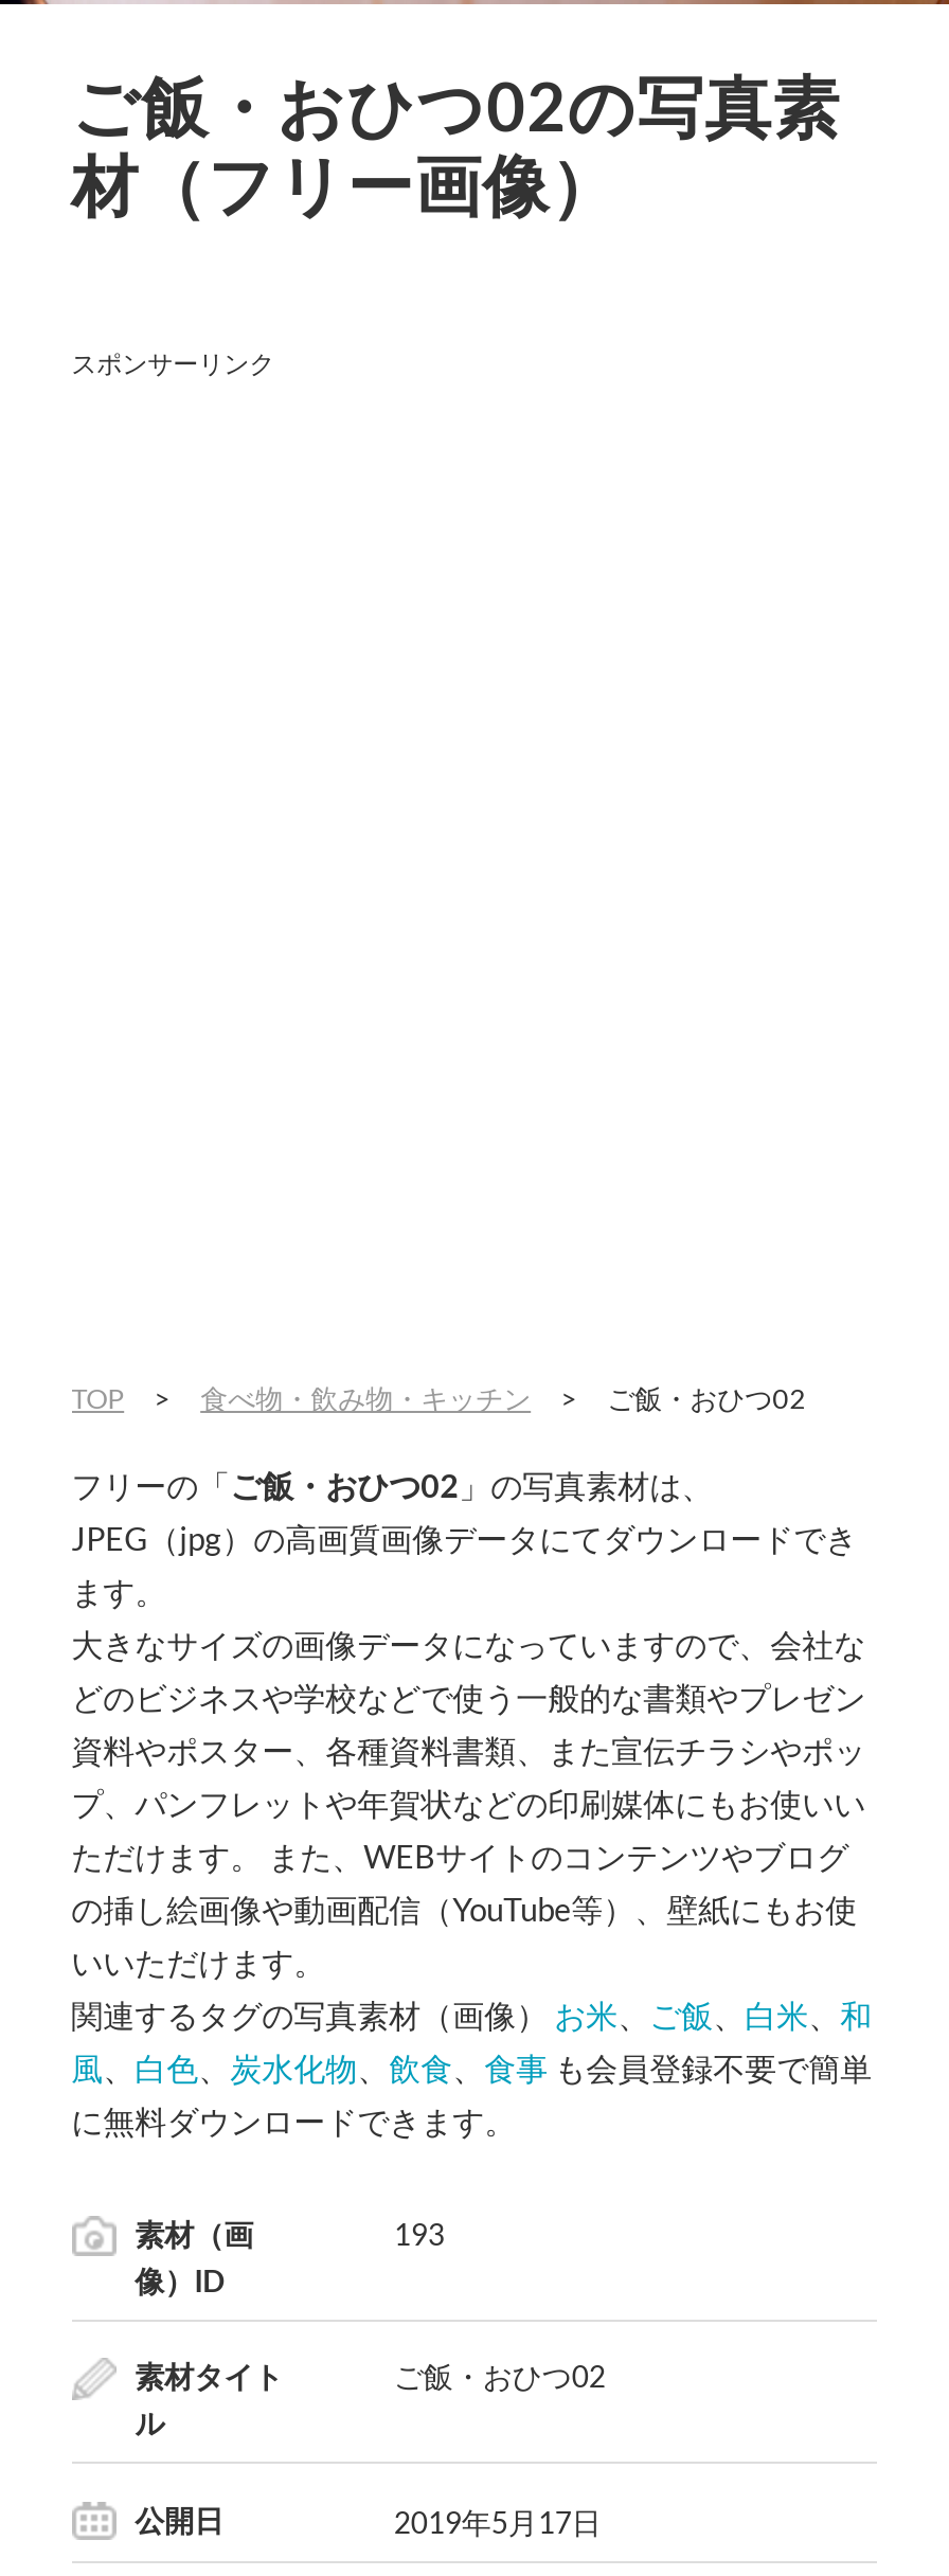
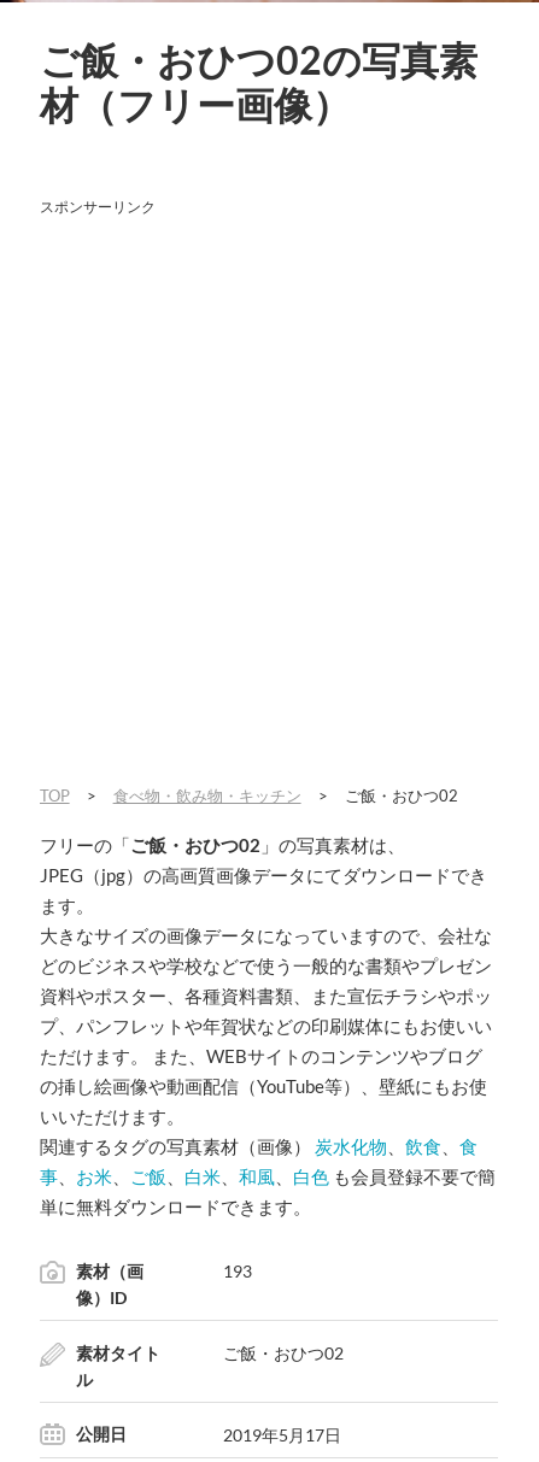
[71,1996,872,2140] 関連するタグの写真素材（画像）お米、ご飯、白米、和 | 風、白色、炭水化物、飲食、食事も会員登録不要で簡単 | に無料ダウンロードできます。 -> [39,1135,495,1217] 関連するタグの写真素材（画像）炭水化物、飲食、食 | 事、お米、ご飯、白米、和風、白色も会員登録不要で簡 | 単に無料ダウンロードできます。

